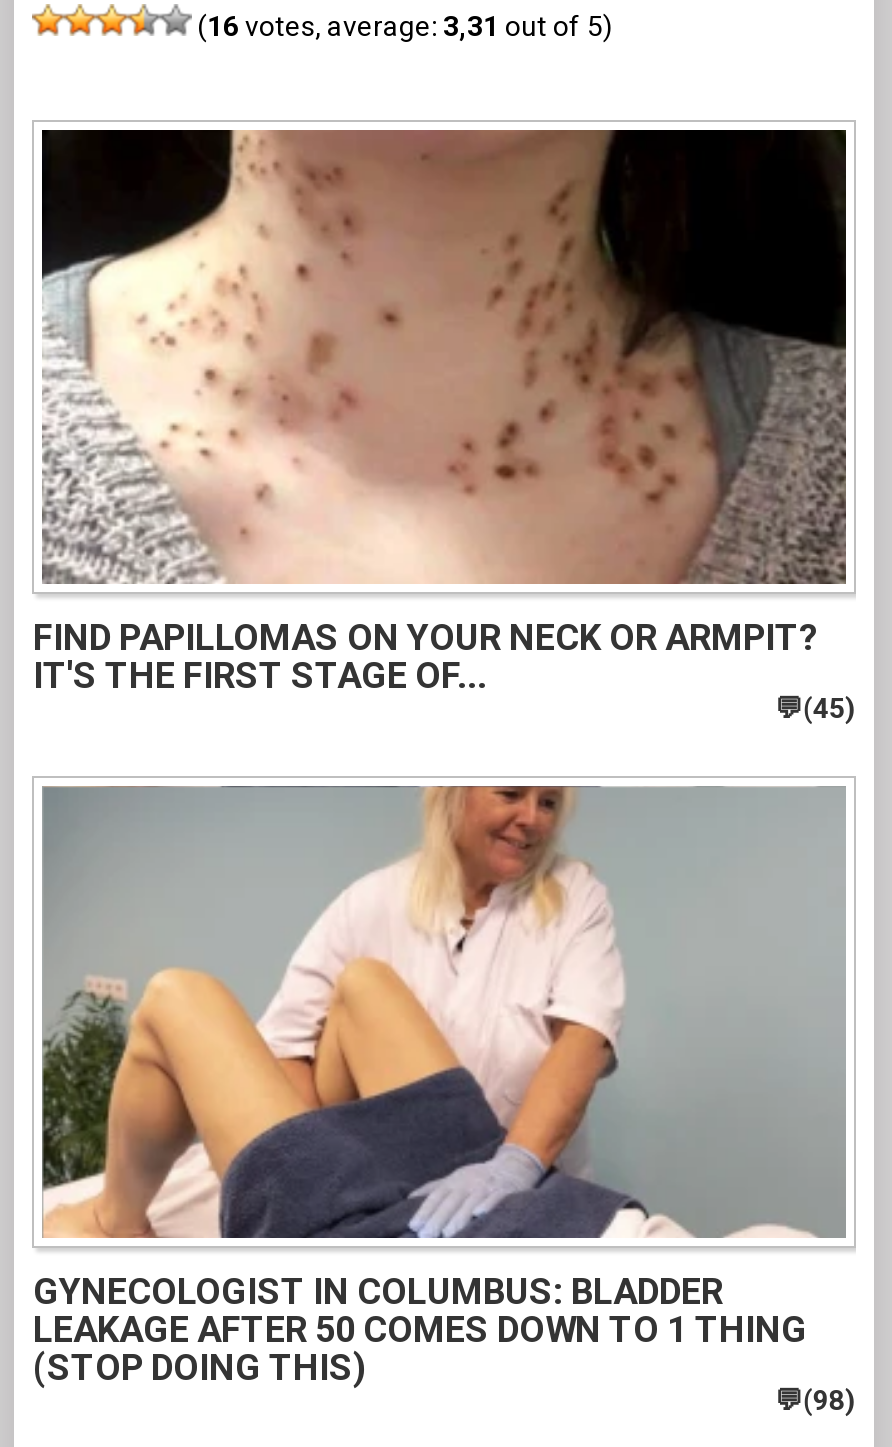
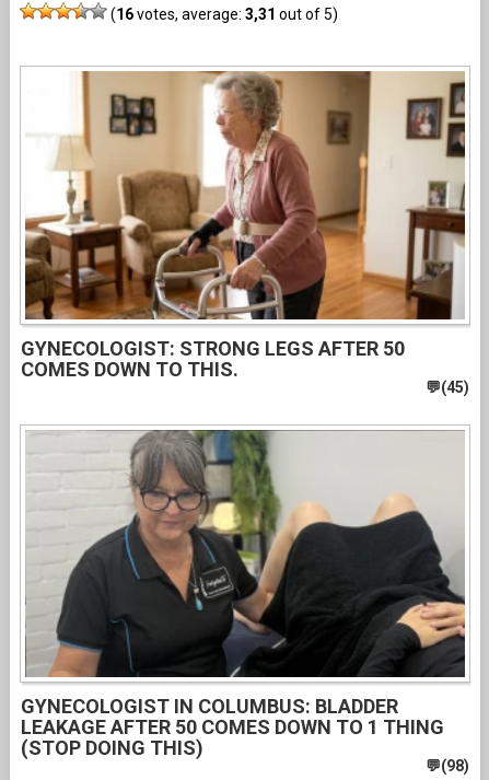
[33,128,848,696] [image] | FIND PAPILLOMAS ON YOUR NECK OR ARMPIT? | IT'S THE FIRST STAGE OF... -> [20,70,466,380] [image] | GYNECOLOGIST: STRONG LEGS AFTER 50 | COMES DOWN TO THIS.
[42,786,846,1240] [image] -> [25,430,465,678] [image]

